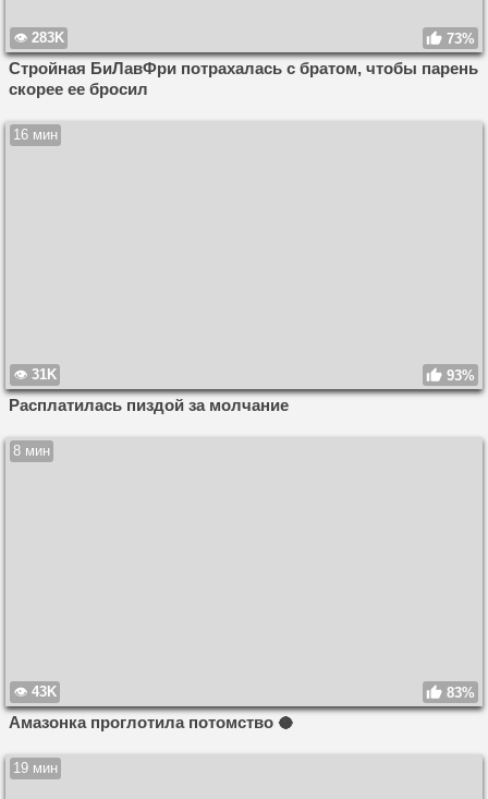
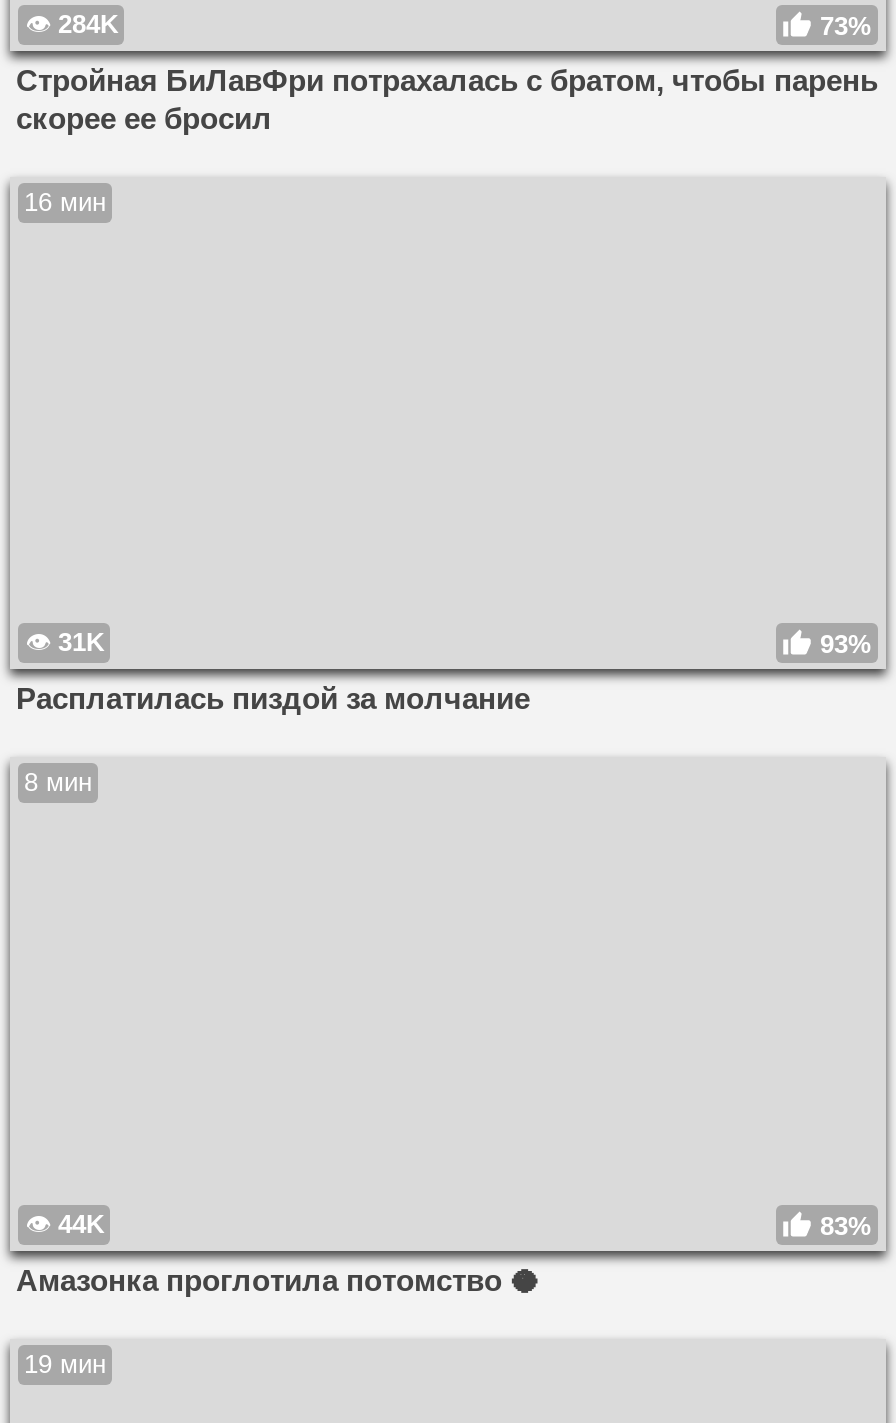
[32,29,64,46] 283K -> [58,9,118,39] 284K
[32,683,57,699] 43K -> [58,1208,104,1238] 44K

